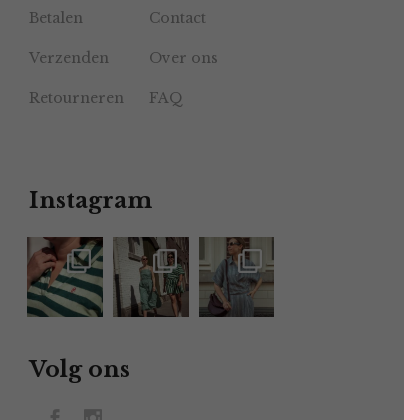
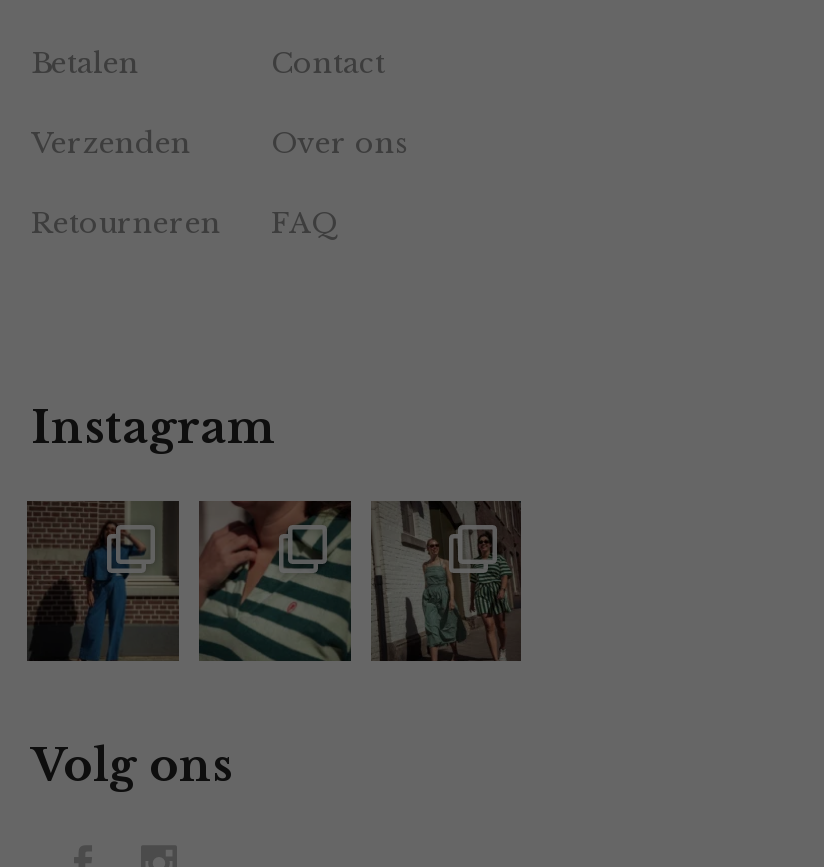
[27,237,104,318] [image] -> [27,499,181,663] [image]
[113,236,189,317] [image] -> [199,499,353,663] [image]
[199,236,275,317] [image] -> [371,499,523,663] [image]

